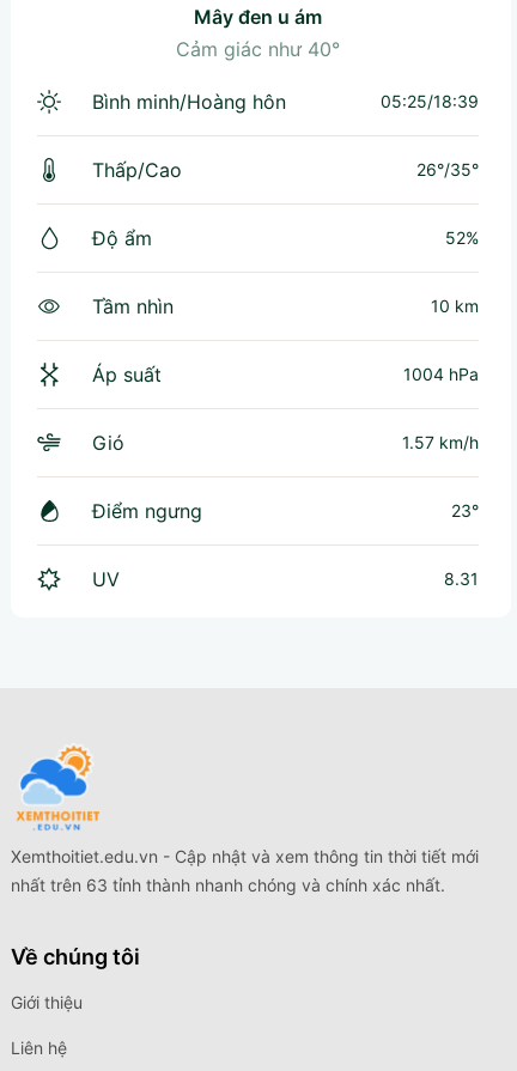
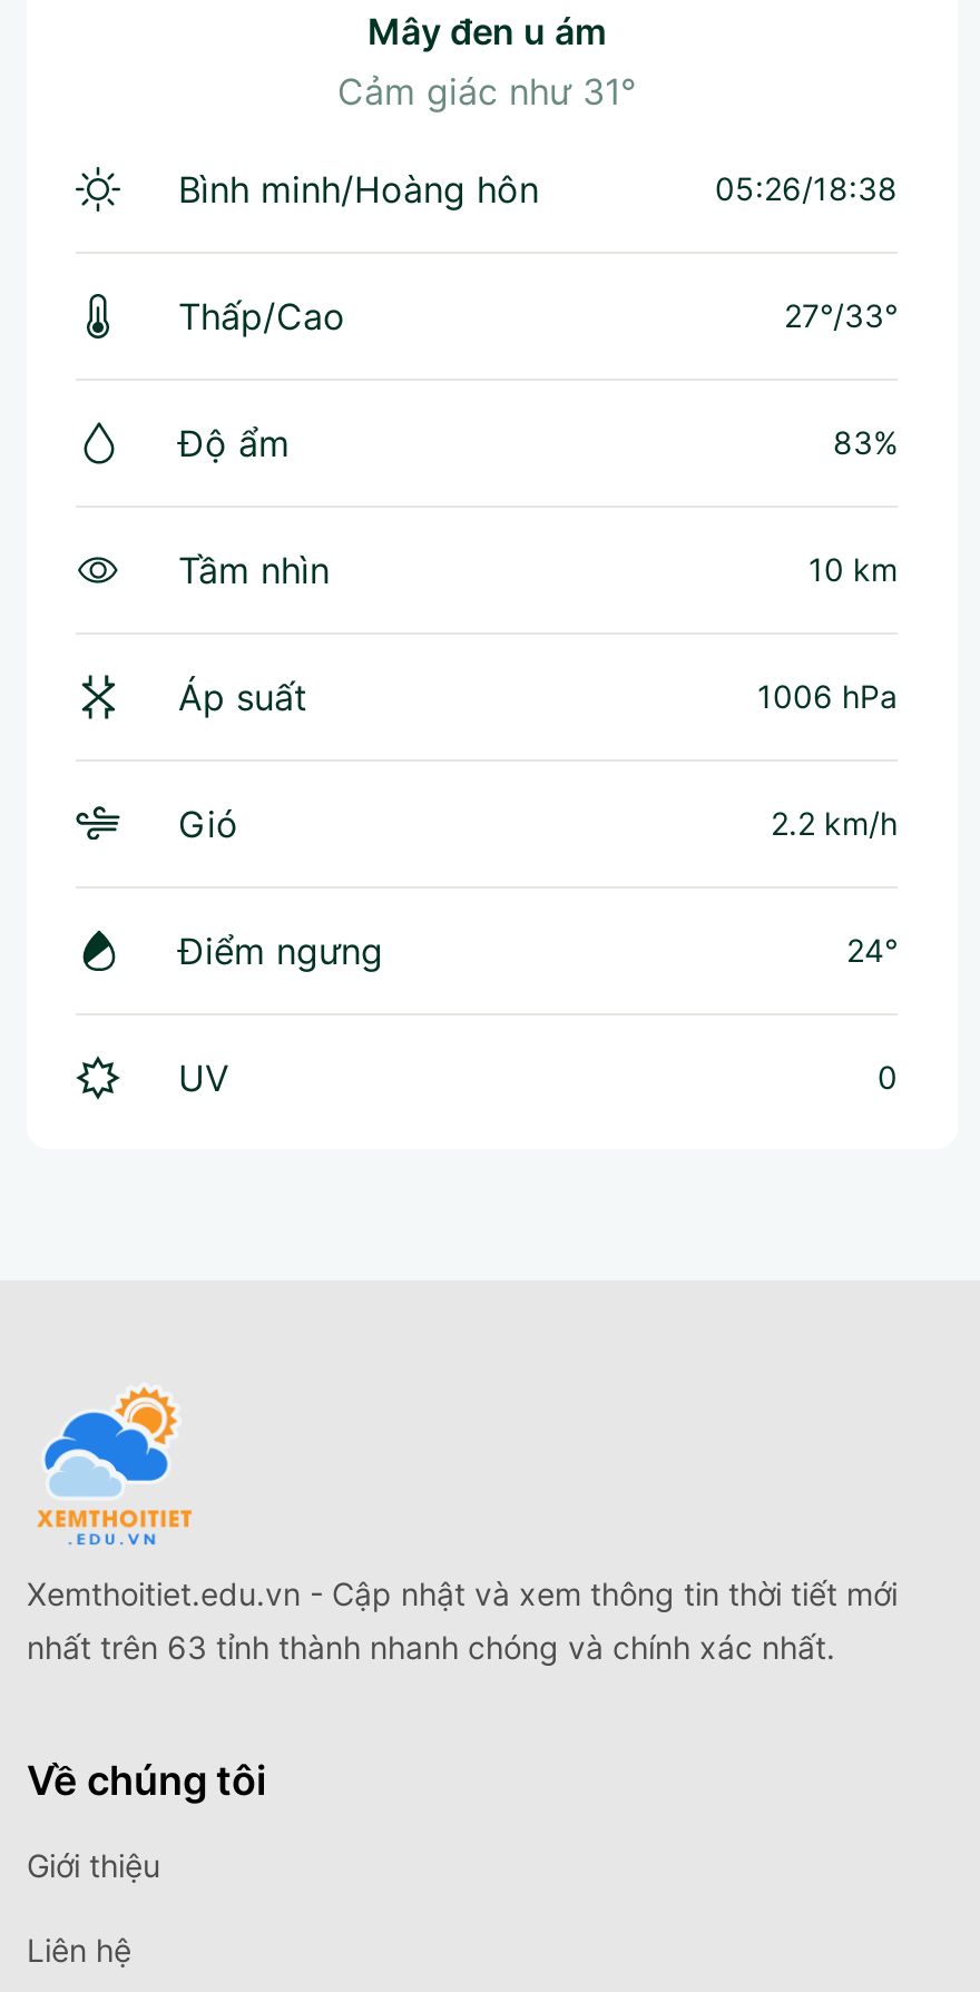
[176,37,340,61] Cảm giác như 40° -> [337,68,636,113] Cảm giác như 31°
[381,90,479,111] 05:25/18:39 -> [715,168,898,206] 05:26/18:38
[416,159,479,179] 26°/35° -> [784,295,898,333] 27°/33°
[445,227,479,247] 52% -> [833,422,898,460] 83%
[403,363,479,384] 1004 hPa -> [757,676,898,714] 1006 hPa
[402,432,479,452] 1.57 km/h -> [771,803,898,841] 2.2 km/h
[451,500,479,520] 23° -> [846,930,898,968] 24°
[444,568,479,588] 8.31 -> [878,1057,898,1095] 0

